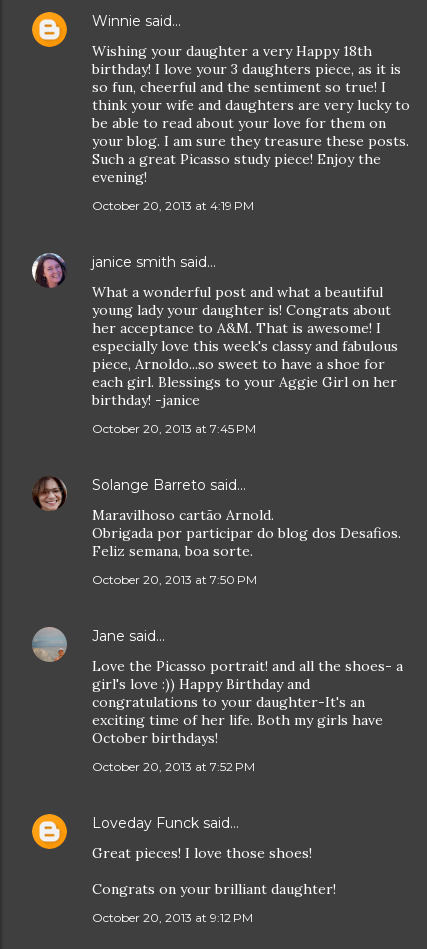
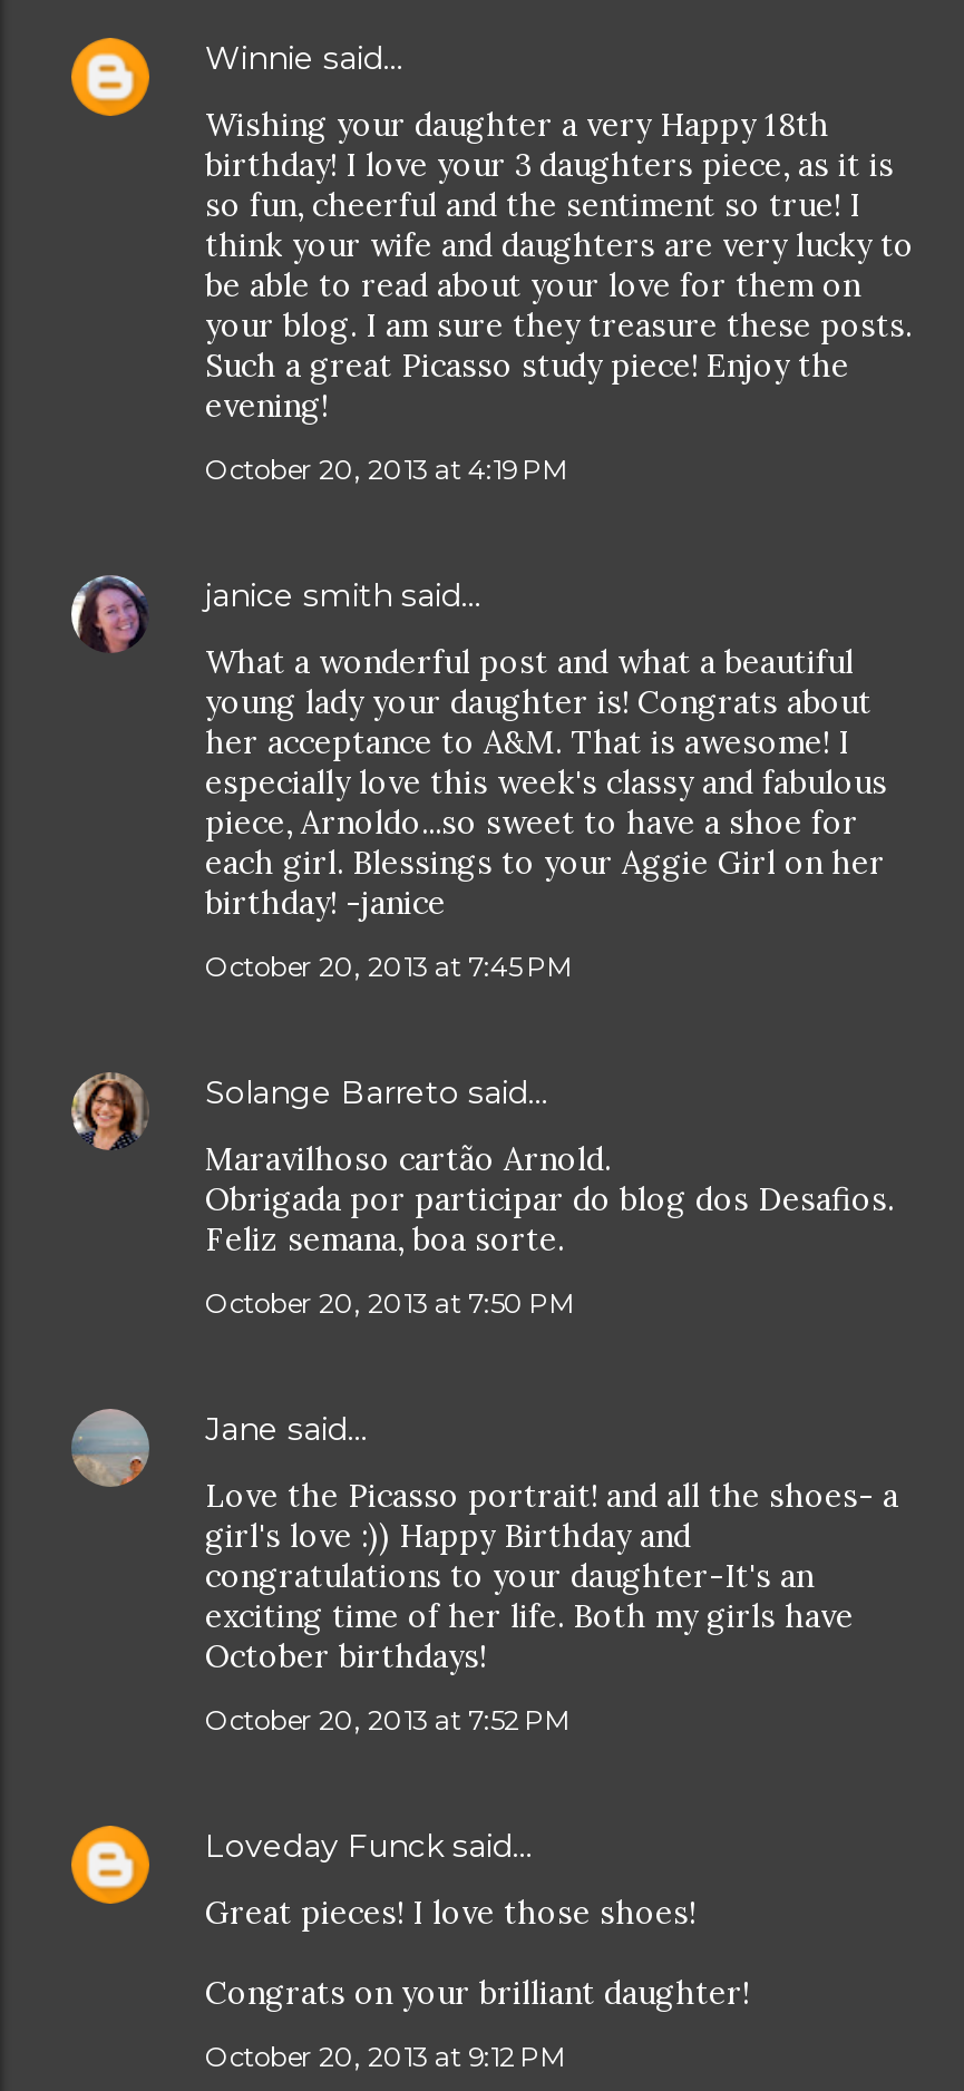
[31,476,67,512] [image] -> [69,1070,147,1150] [image]

